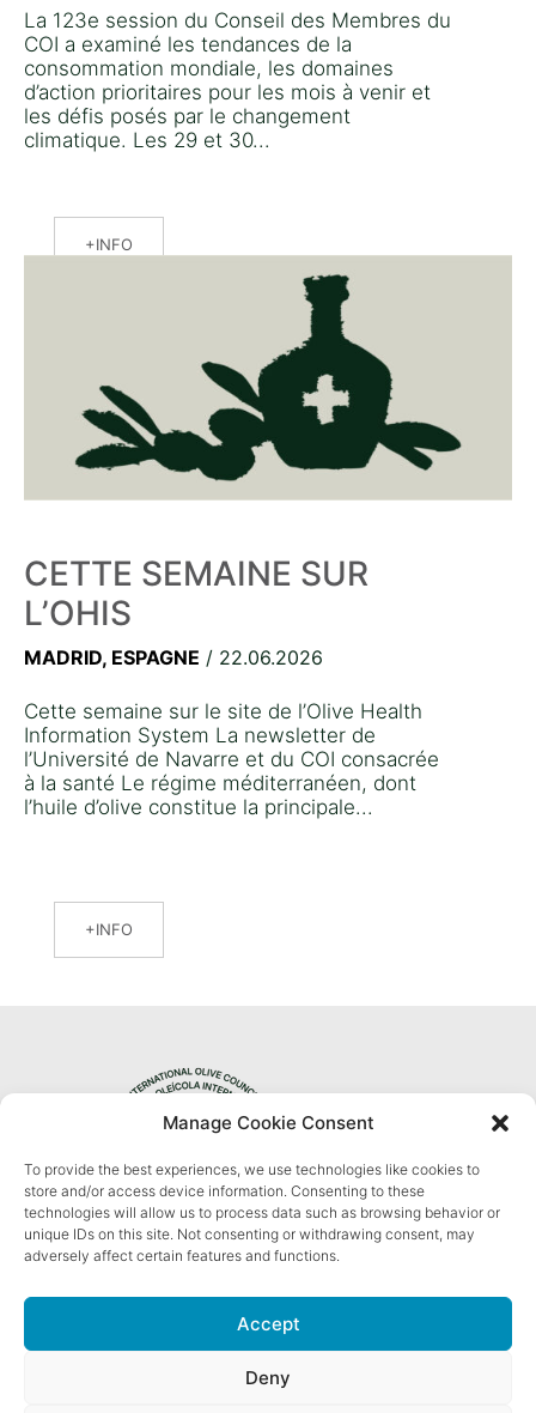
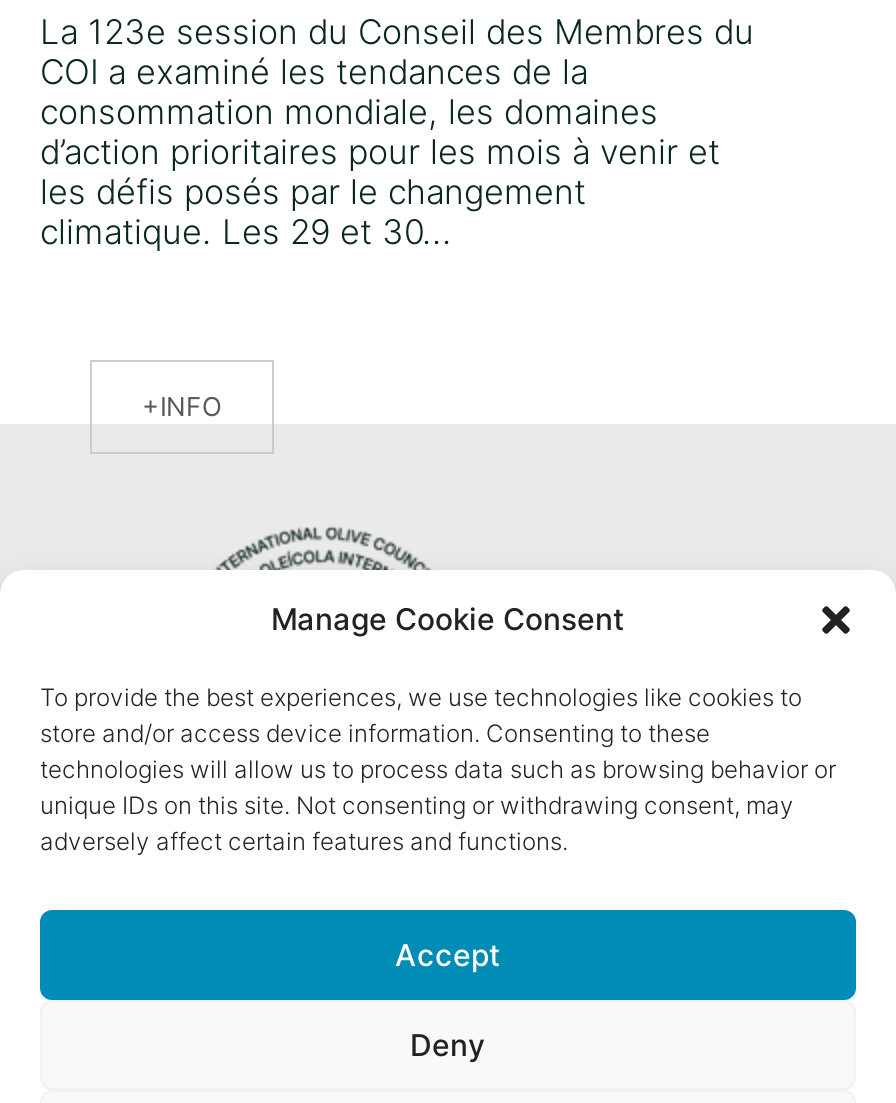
[24,257,512,501] [image] -> none
[24,554,439,819] CETTE SEMAINE SUR | L’OHIS | MADRID, ESPAGNE / 22.06.2026 | Cette semaine sur le site de l’Olive Health | Information System La newsletter de | l’Université de Navarre et du COI consacrée | à la santé Le régime méditerranéen, dont | l’huile d’olive constitue la principale... -> none
[96,920,133,939] INFO -> none

